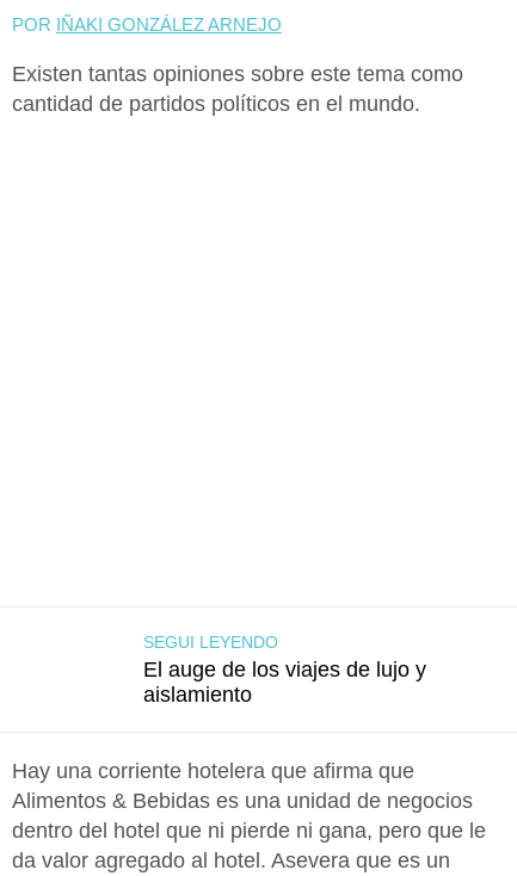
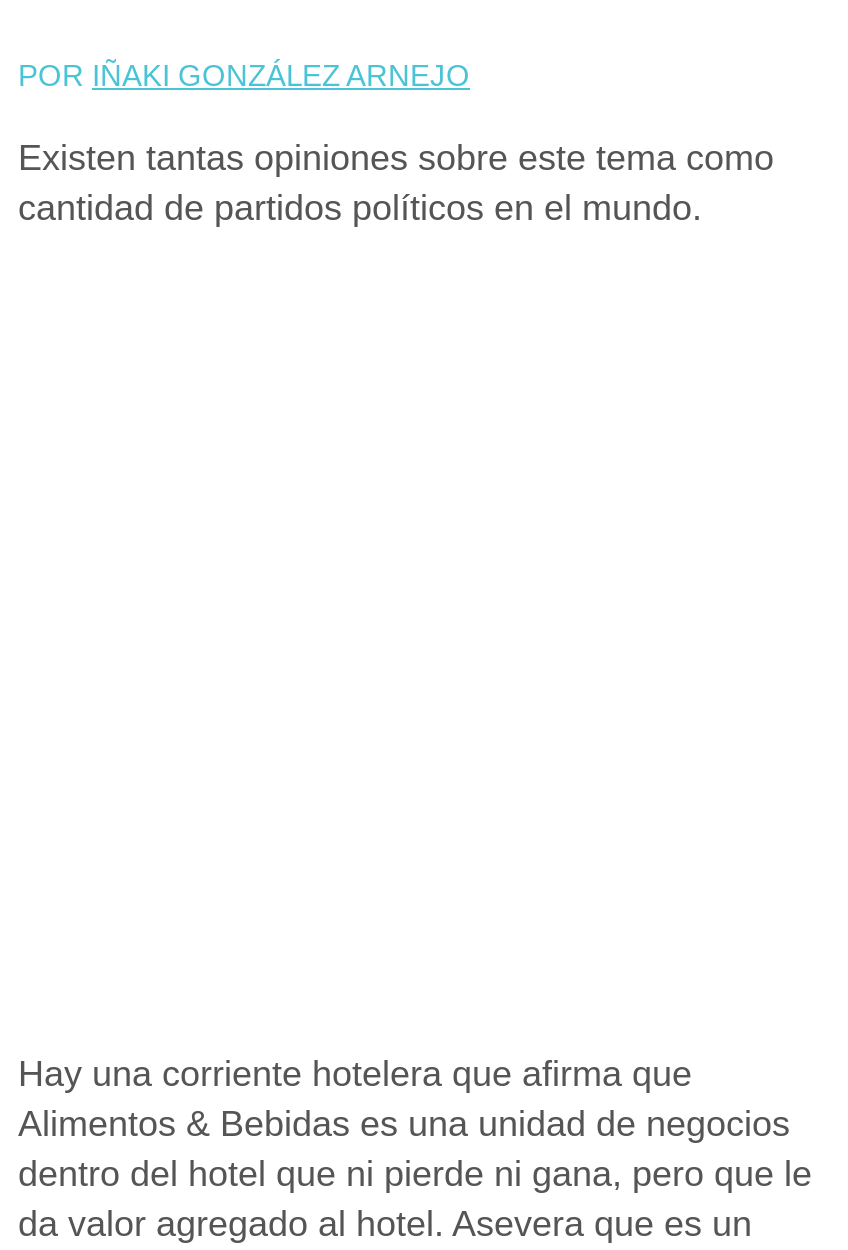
[143,632,426,706] SEGUI LEYENDO | El auge de los viajes de lujo y | aislamiento -> none

